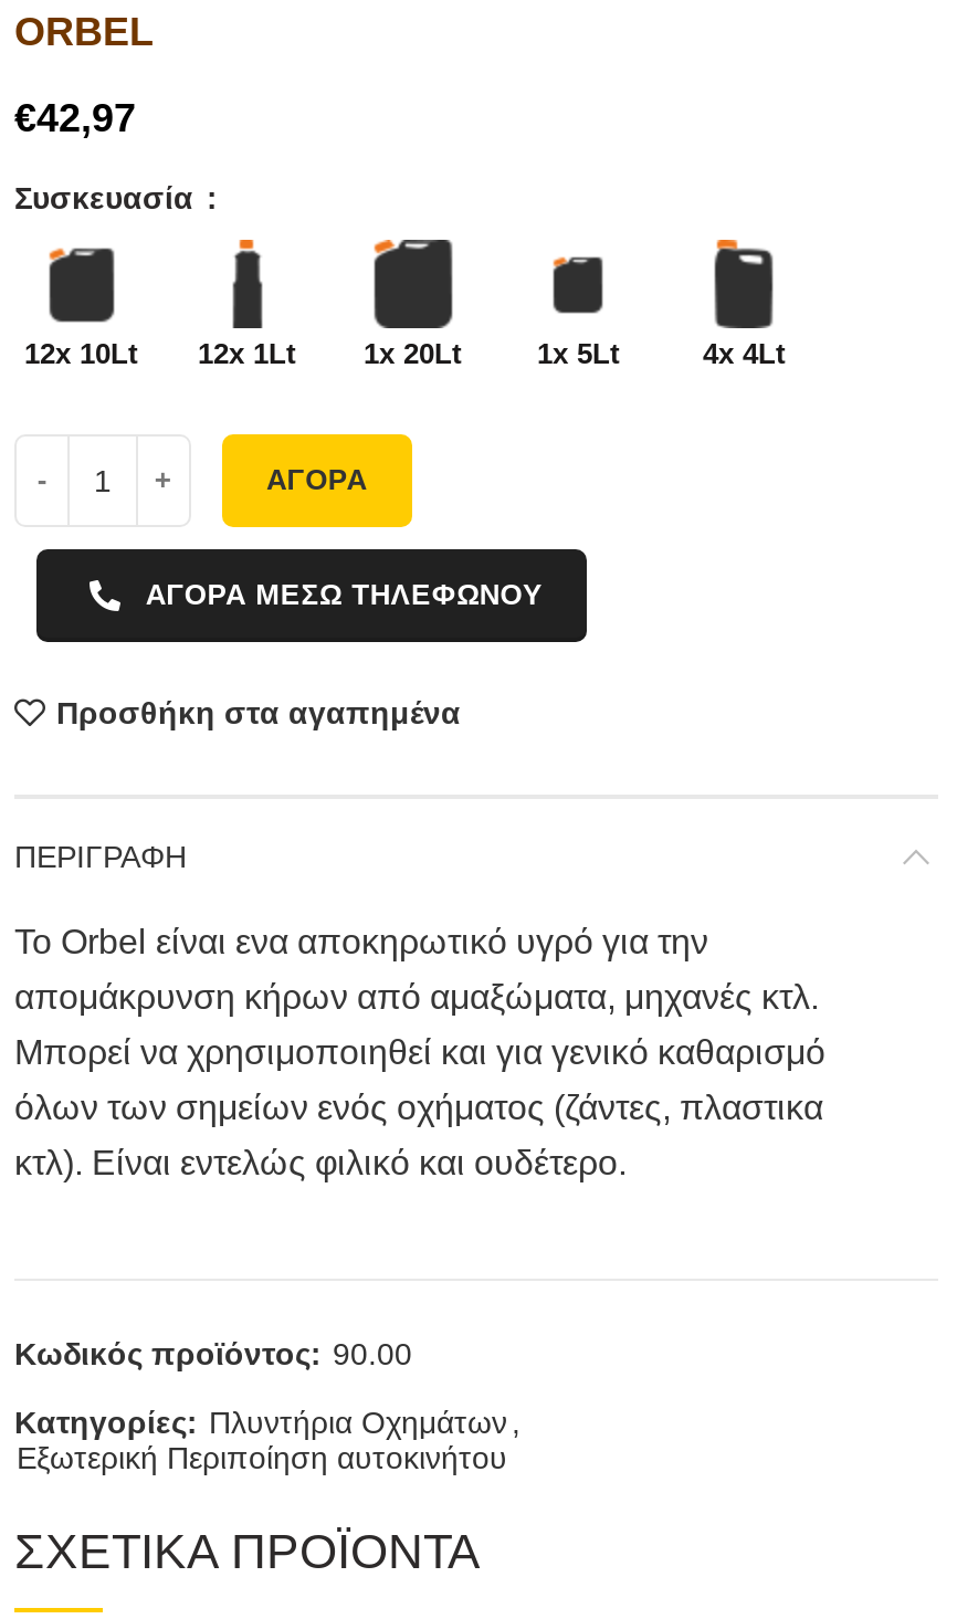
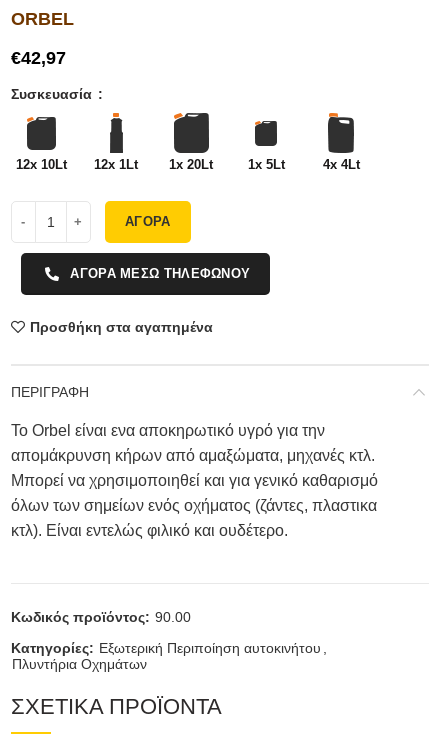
[14,1405,520,1476] Κατηγορίες: Πλυντήρια Οχημάτων , | Εξωτερική Περιποίηση αυτοκινήτου -> [11,640,327,672] Κατηγορίες: Εξωτερική Περιποίηση αυτοκινήτου , | Πλυντήρια Οχημάτων

